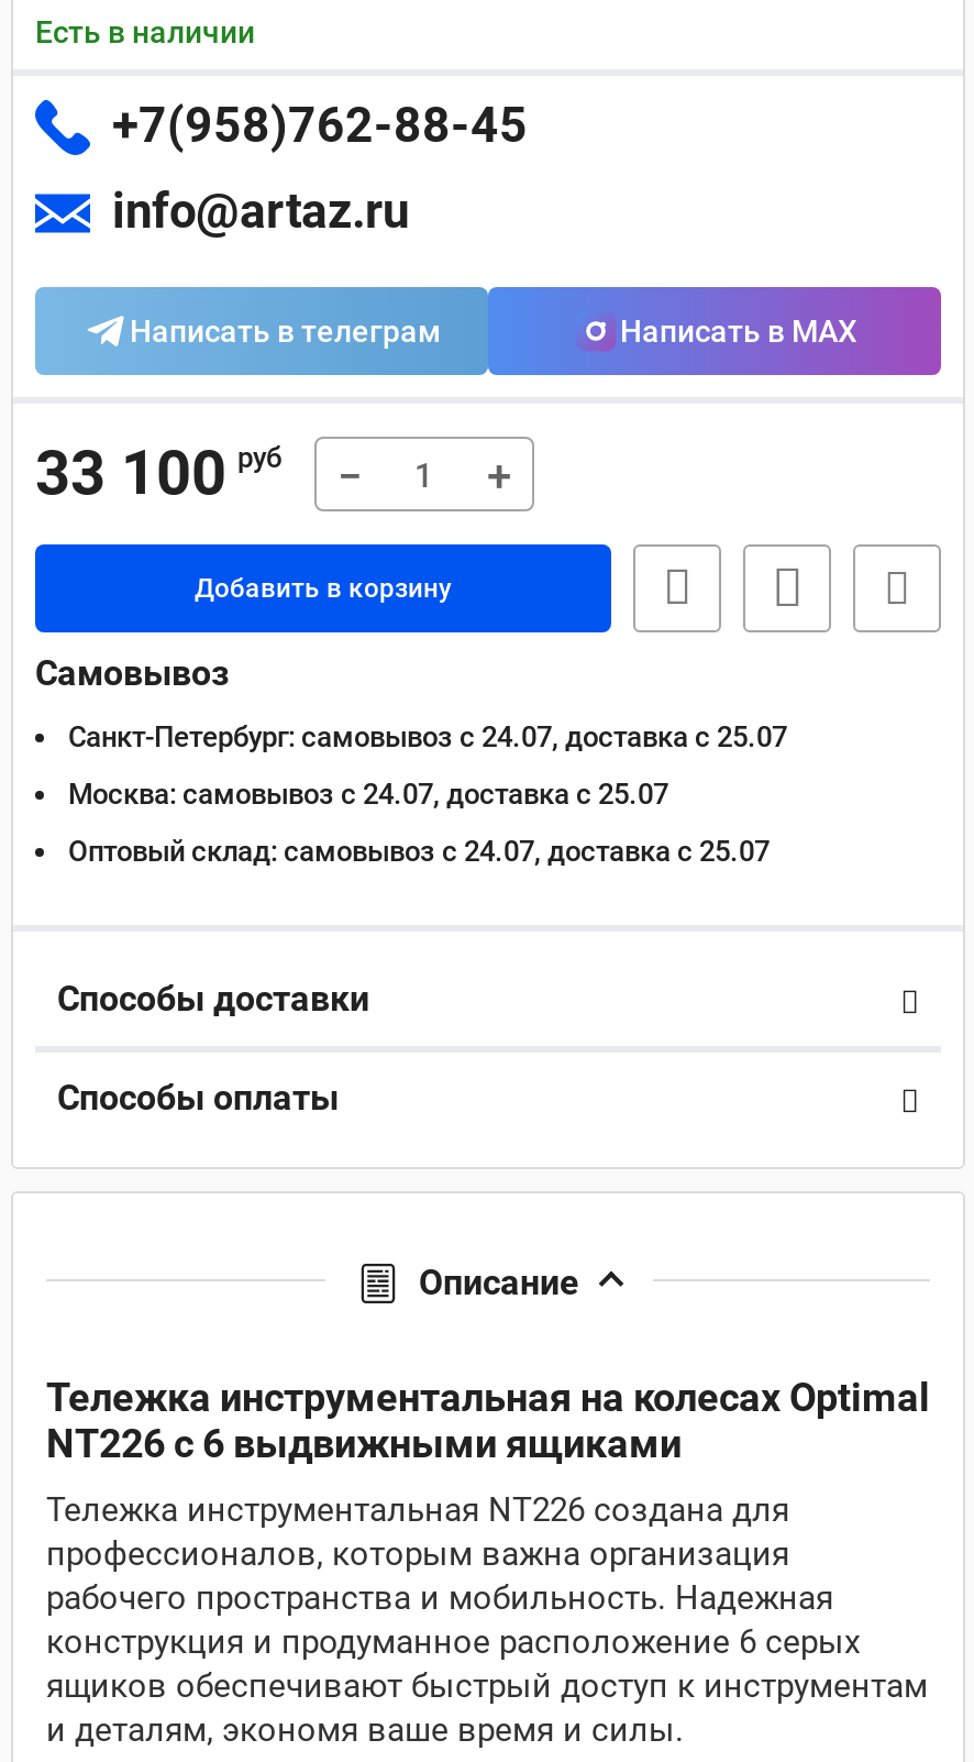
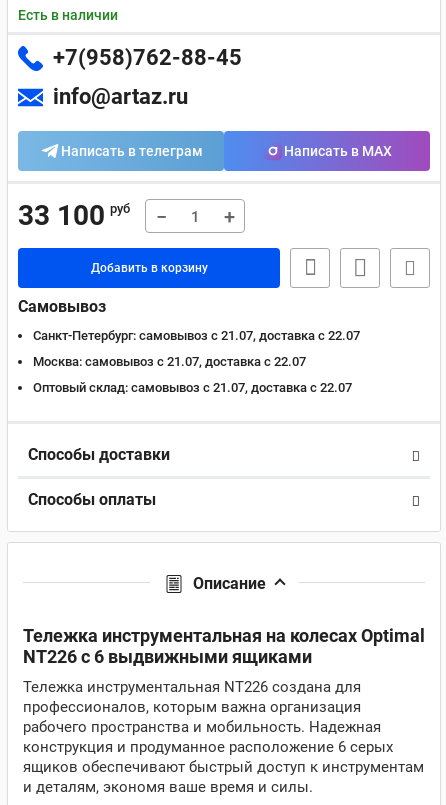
[68,720,787,753] Санкт-Петербург: самовывоз с 24.07, доставка c 25.07 -> [33,328,360,343] Санкт-Петербург: самовывоз с 21.07, доставка c 22.07
[68,778,668,811] Москва: самовывоз с 24.07, доставка c 25.07 -> [33,354,306,369] Москва: самовывоз с 21.07, доставка c 22.07
[68,835,770,868] Оптовый склад: самовывоз с 24.07, доставка c 25.07 -> [33,380,352,395] Оптовый склад: самовывоз с 21.07, доставка c 22.07

